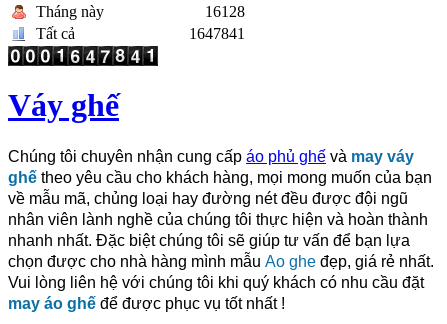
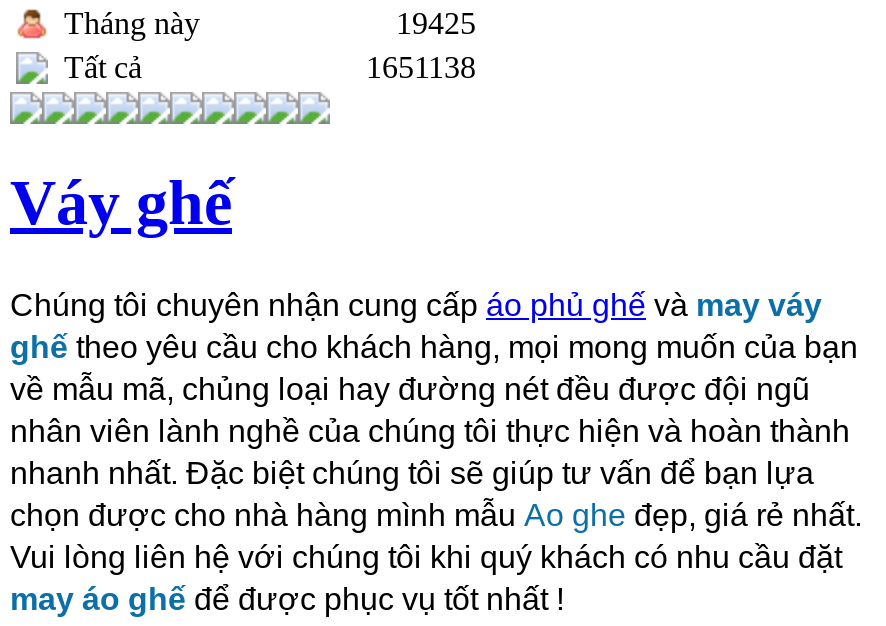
[205,3,245,20] 16128 -> [396,6,476,40] 19425
[8,25,245,67] [image] | 1647841 -> [12,50,476,126] [image] | 1651138

